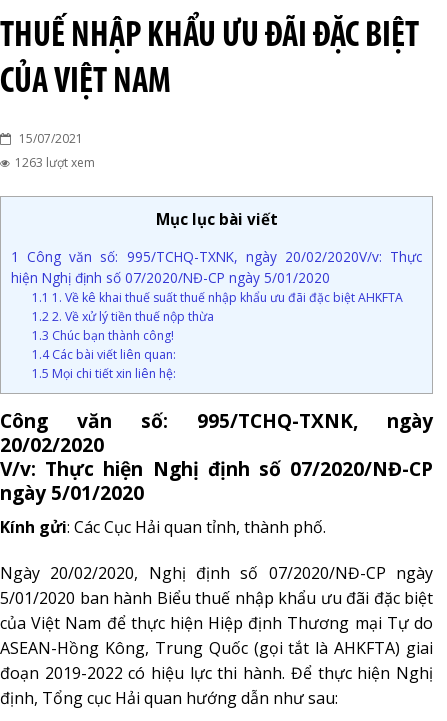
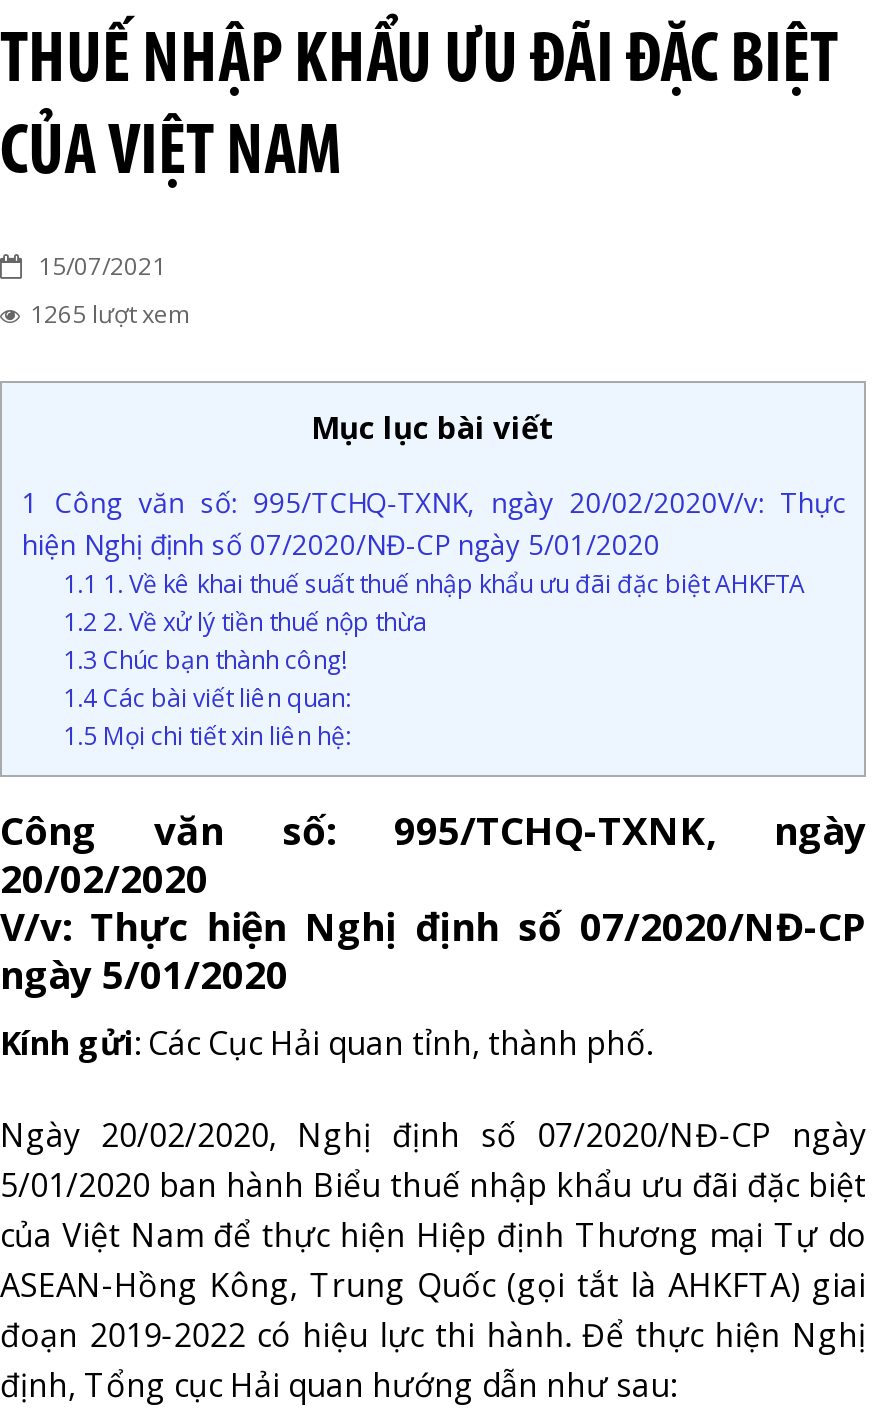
[15,154,95,171] 1263 lượt xem -> [30,297,190,331] 1265 lượt xem

